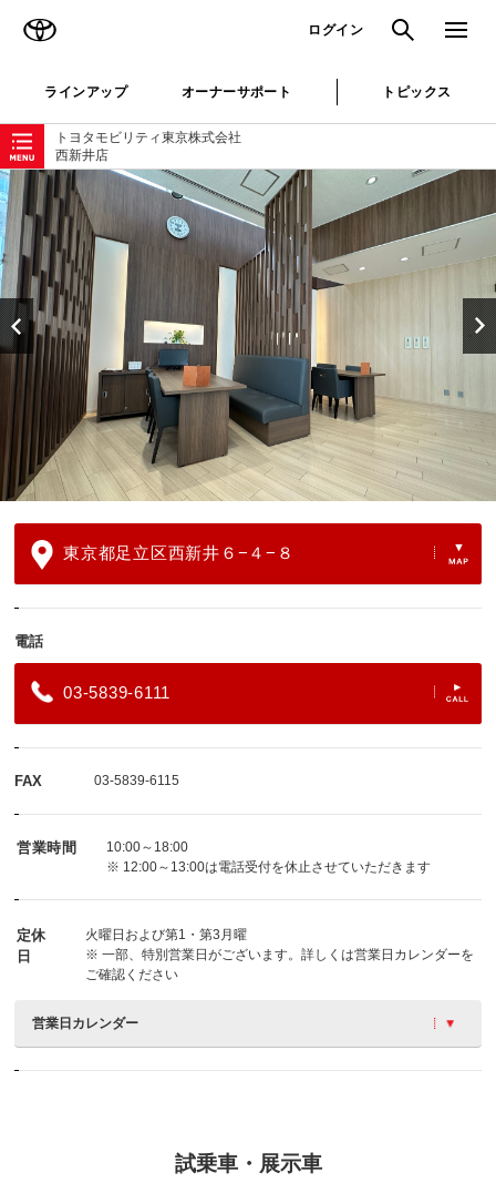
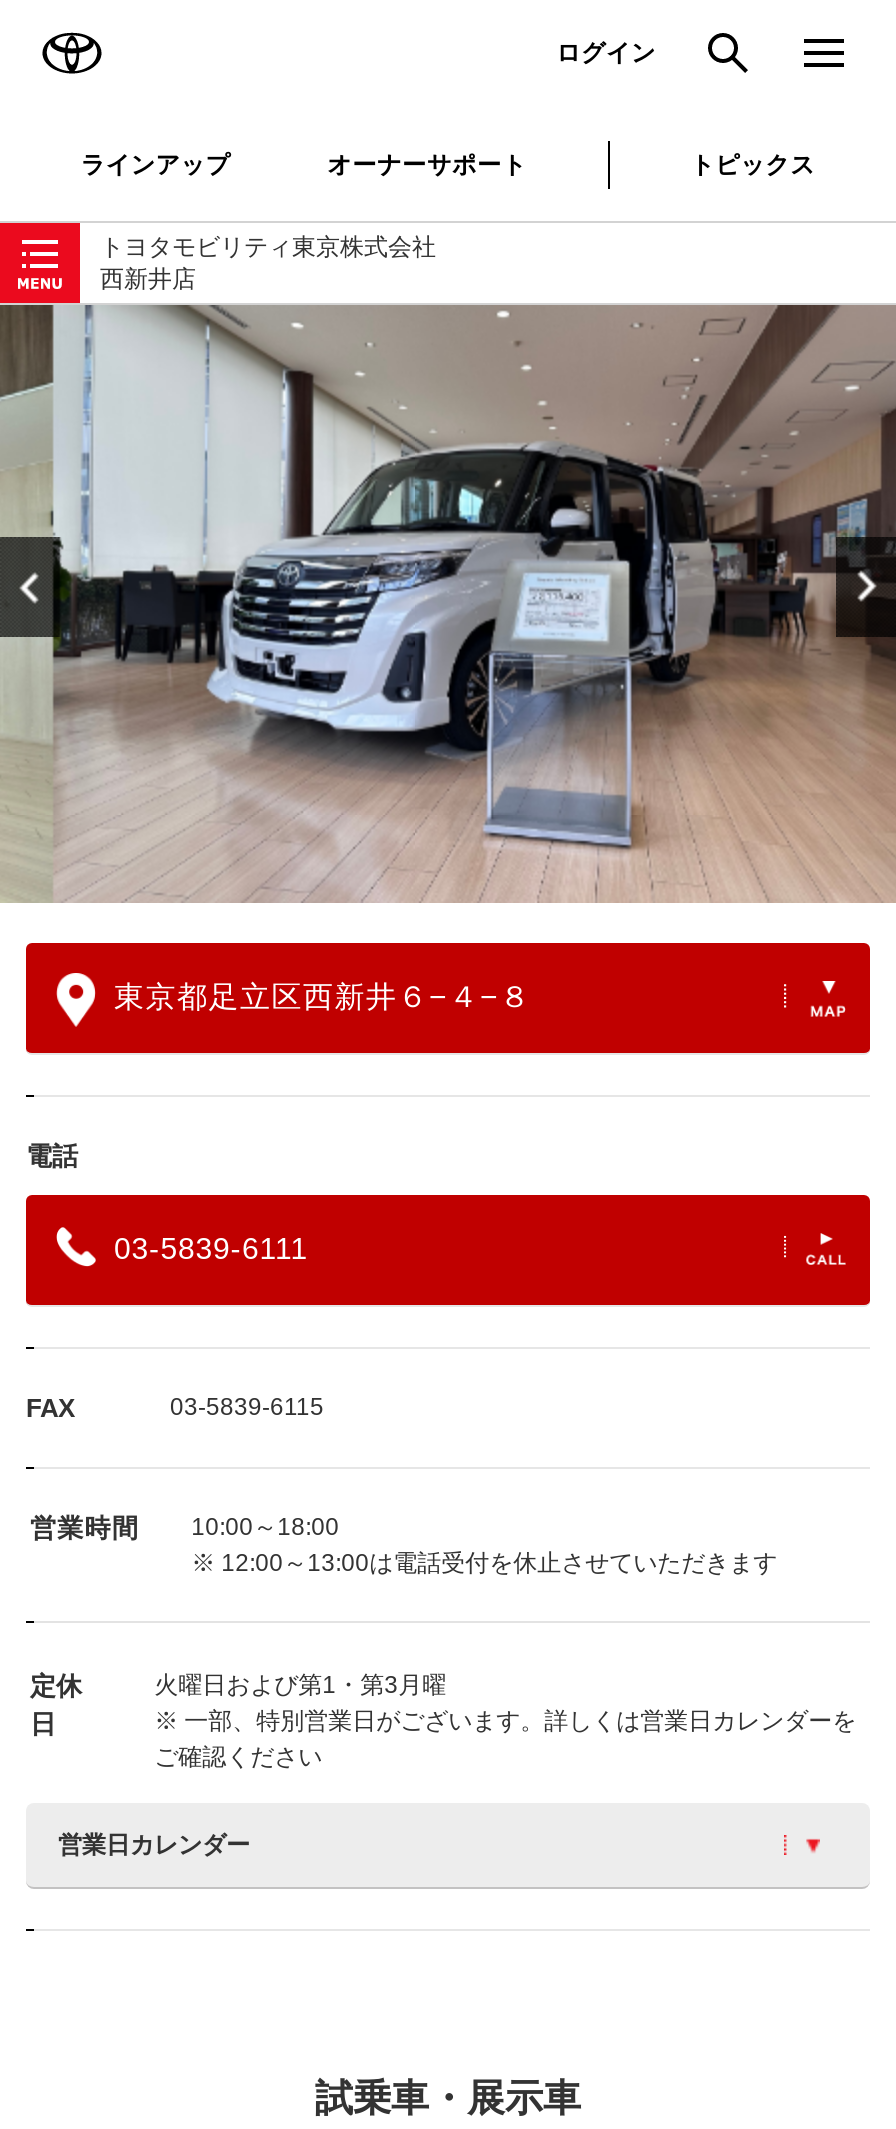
[3,169,493,501] [image] -> [6,303,890,901] [image]

